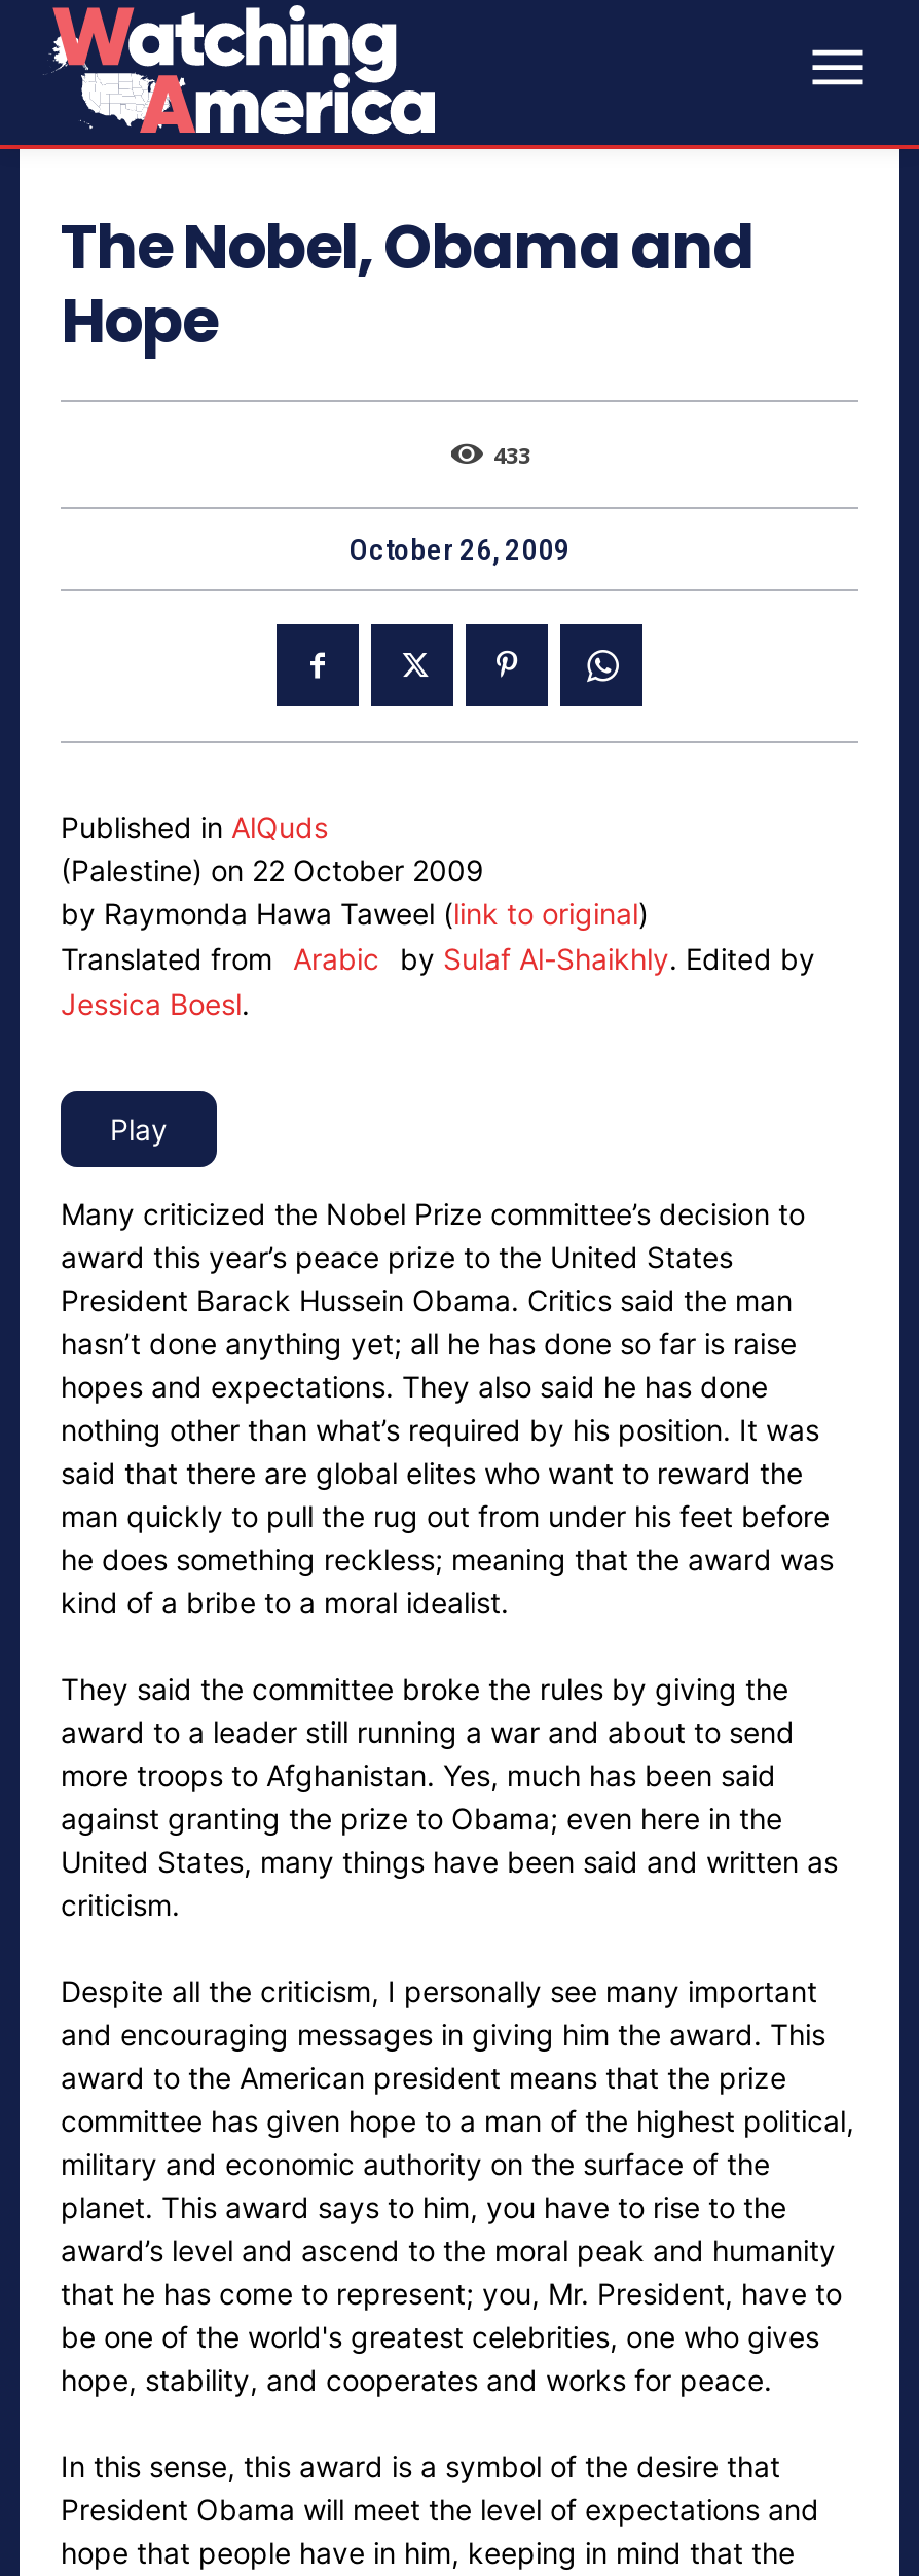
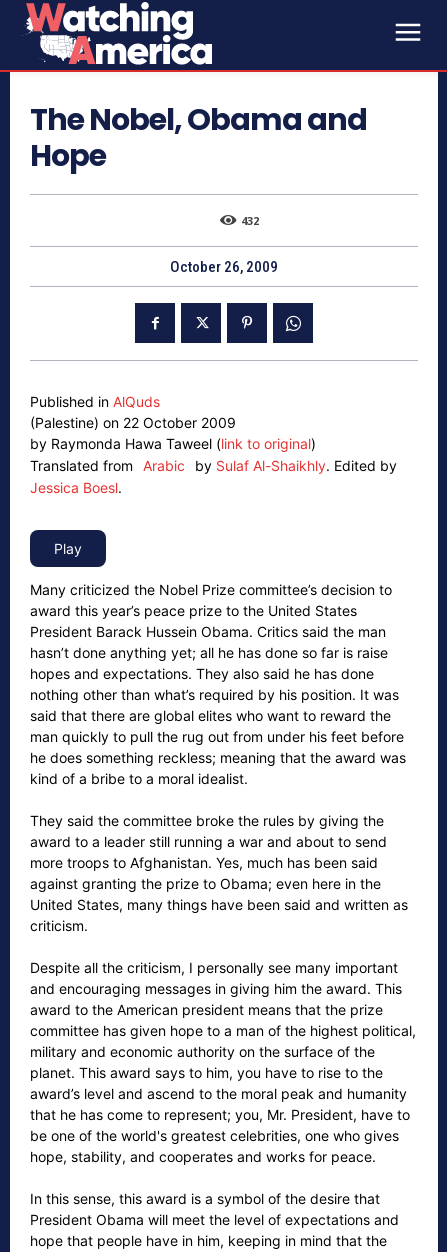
[493,439,530,470] 433 -> [240,213,258,228] 432

